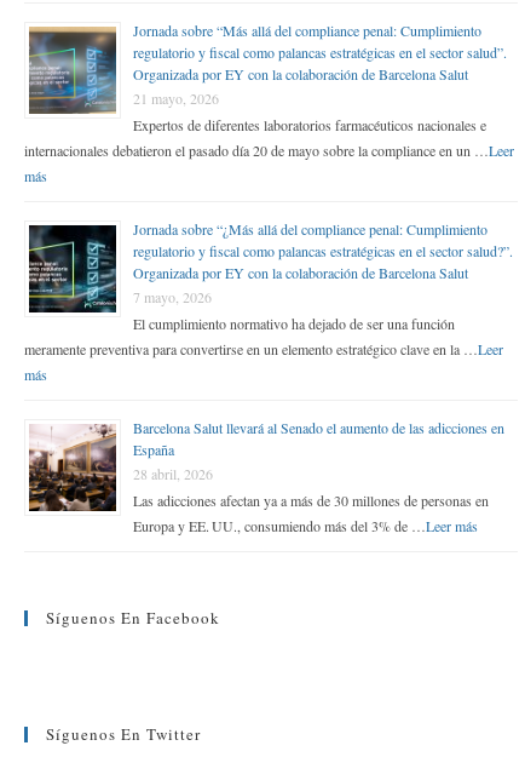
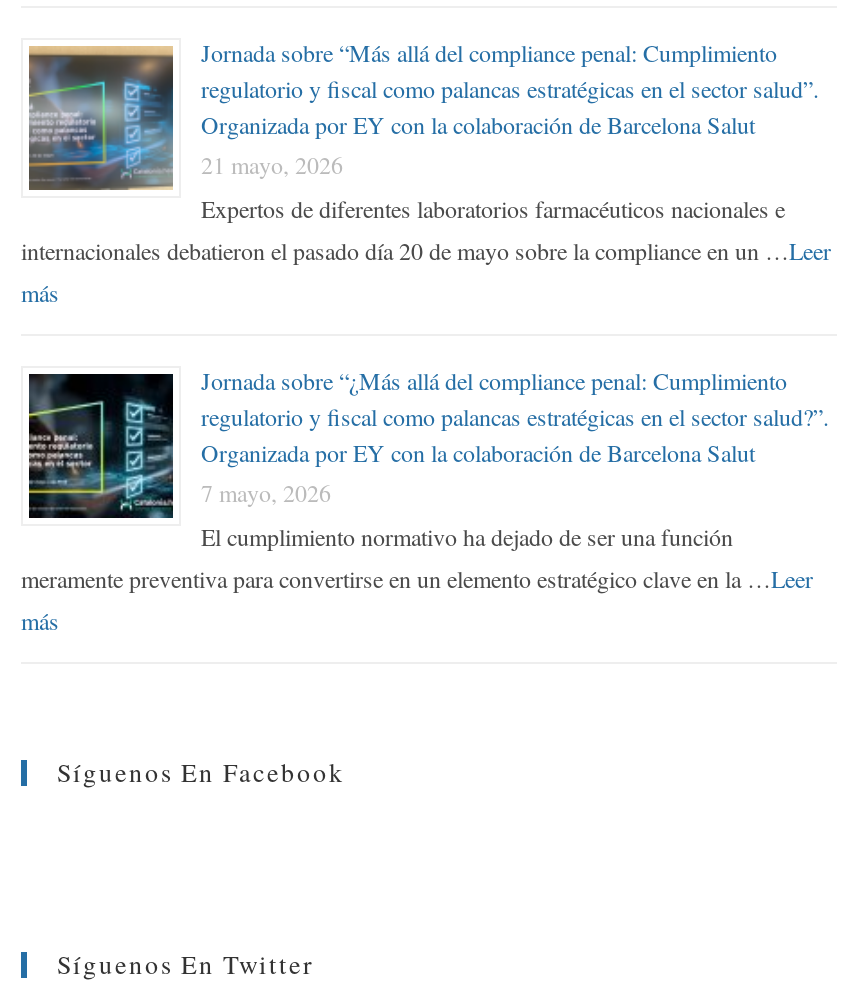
[28,418,504,536] [image] | Barcelona Salut llevará al Senado el aumento de las adicciones en | España | 28 abril, 2026 | Las adicciones afectan ya a más de 30 millones de personas en | Europa y EE. UU., consumiendo más del 3% de …Leer más -> none

